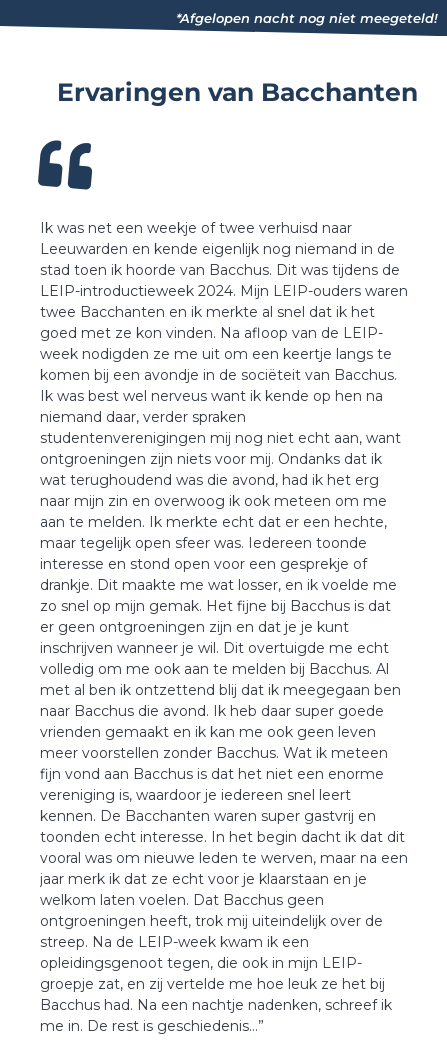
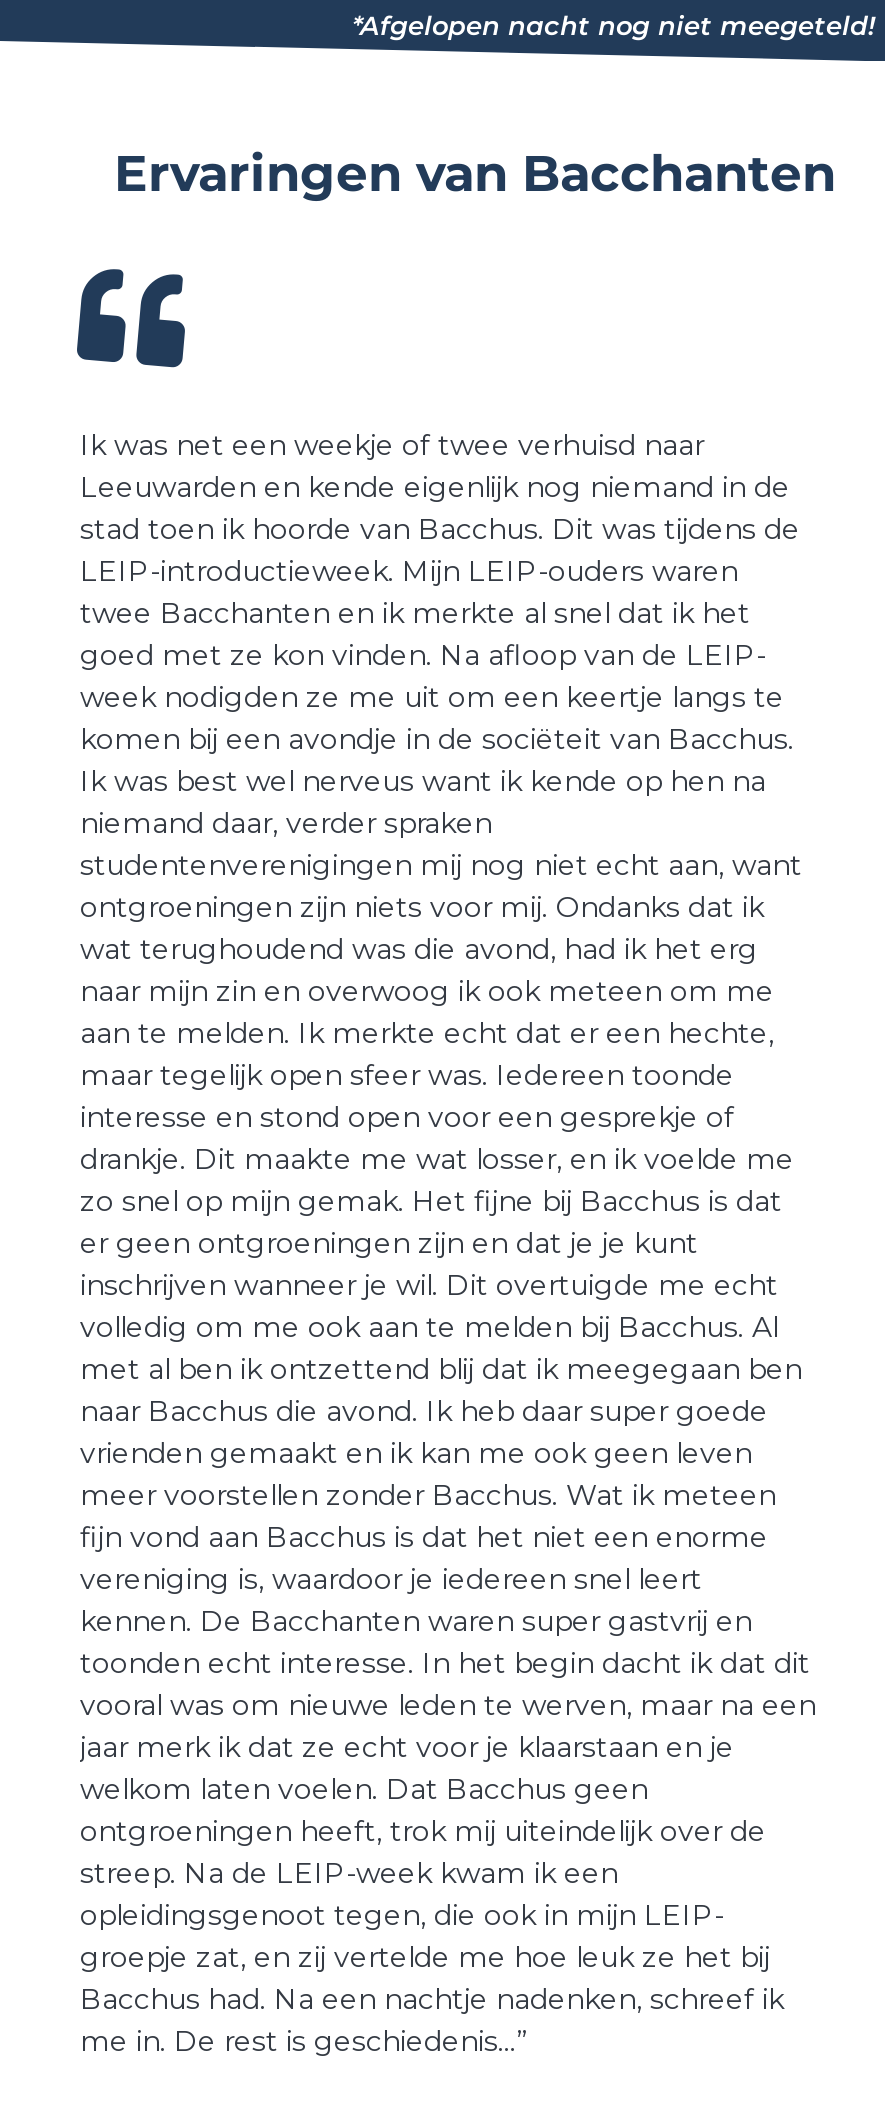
[40,282,408,300] LEIP-introductieweek 2024. Mijn LEIP-ouders waren -> [80,553,738,589] LEIP-introductieweek. Mijn LEIP-ouders waren

